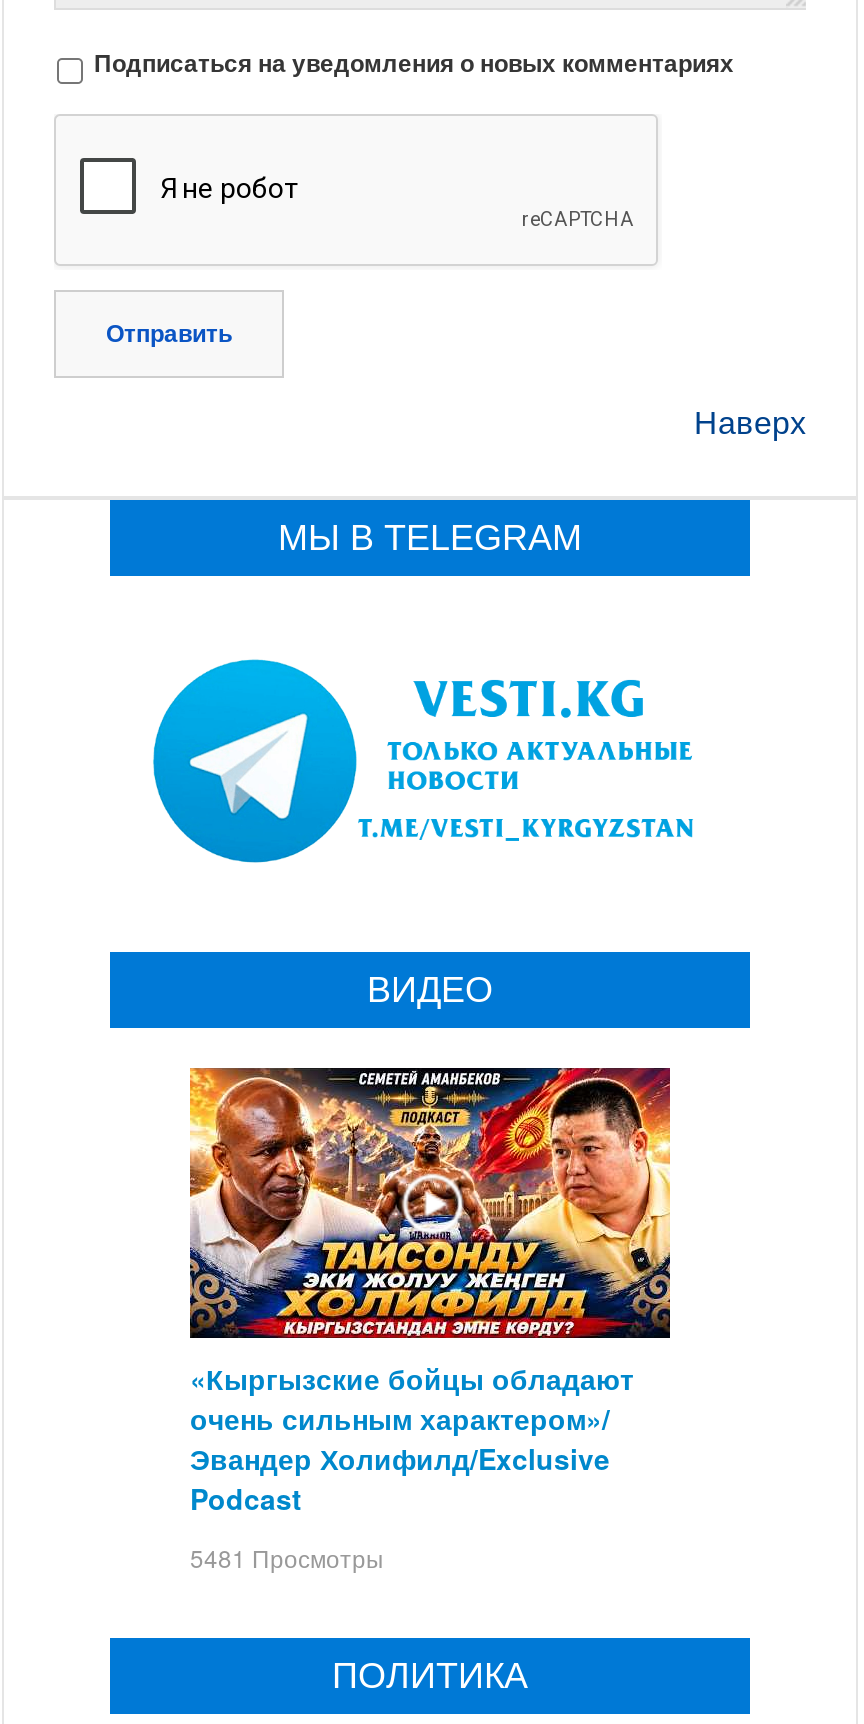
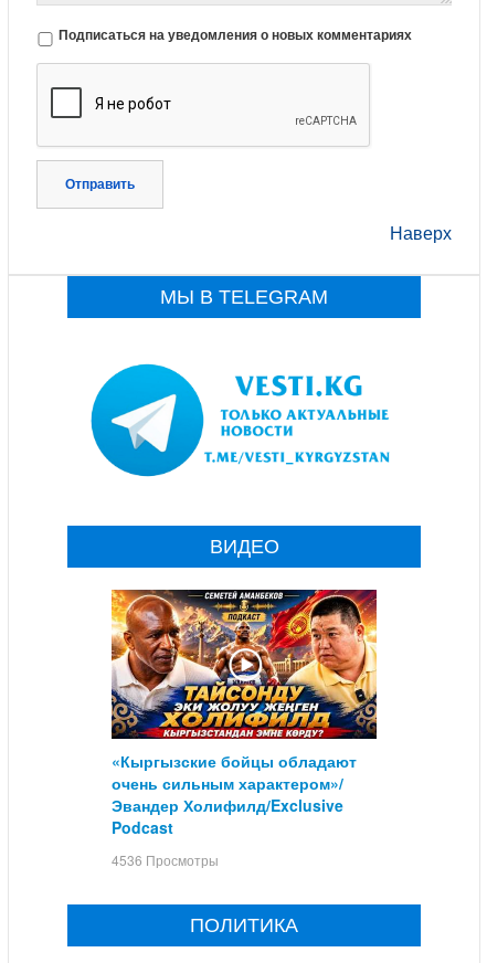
[190,1540,384,1574] 5481 Просмотры -> [112,850,219,869] 4536 Просмотры

